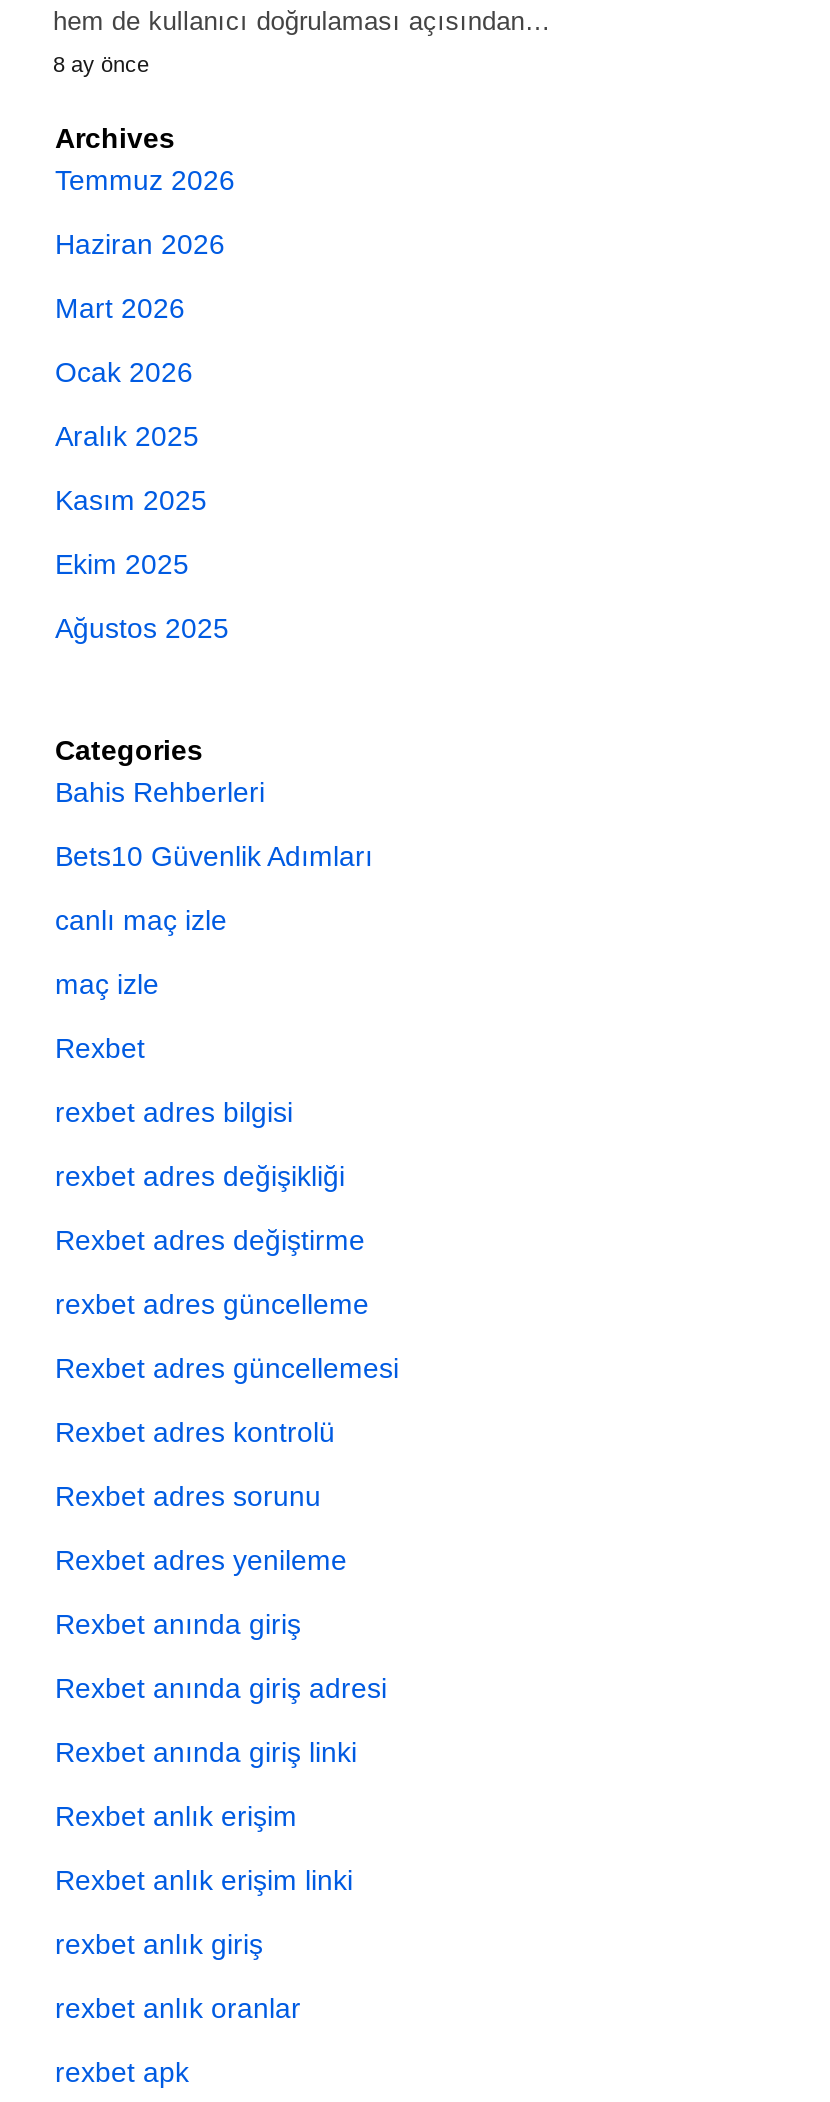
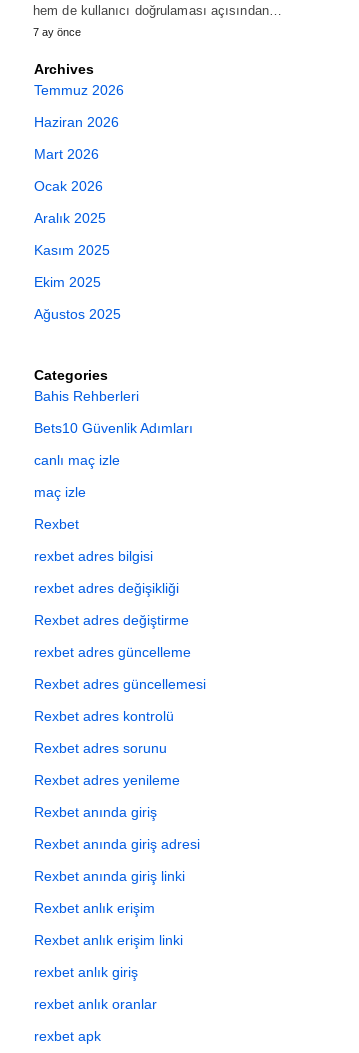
[53,52,149,76] 8 ay önce -> [33,26,81,38] 7 ay önce

